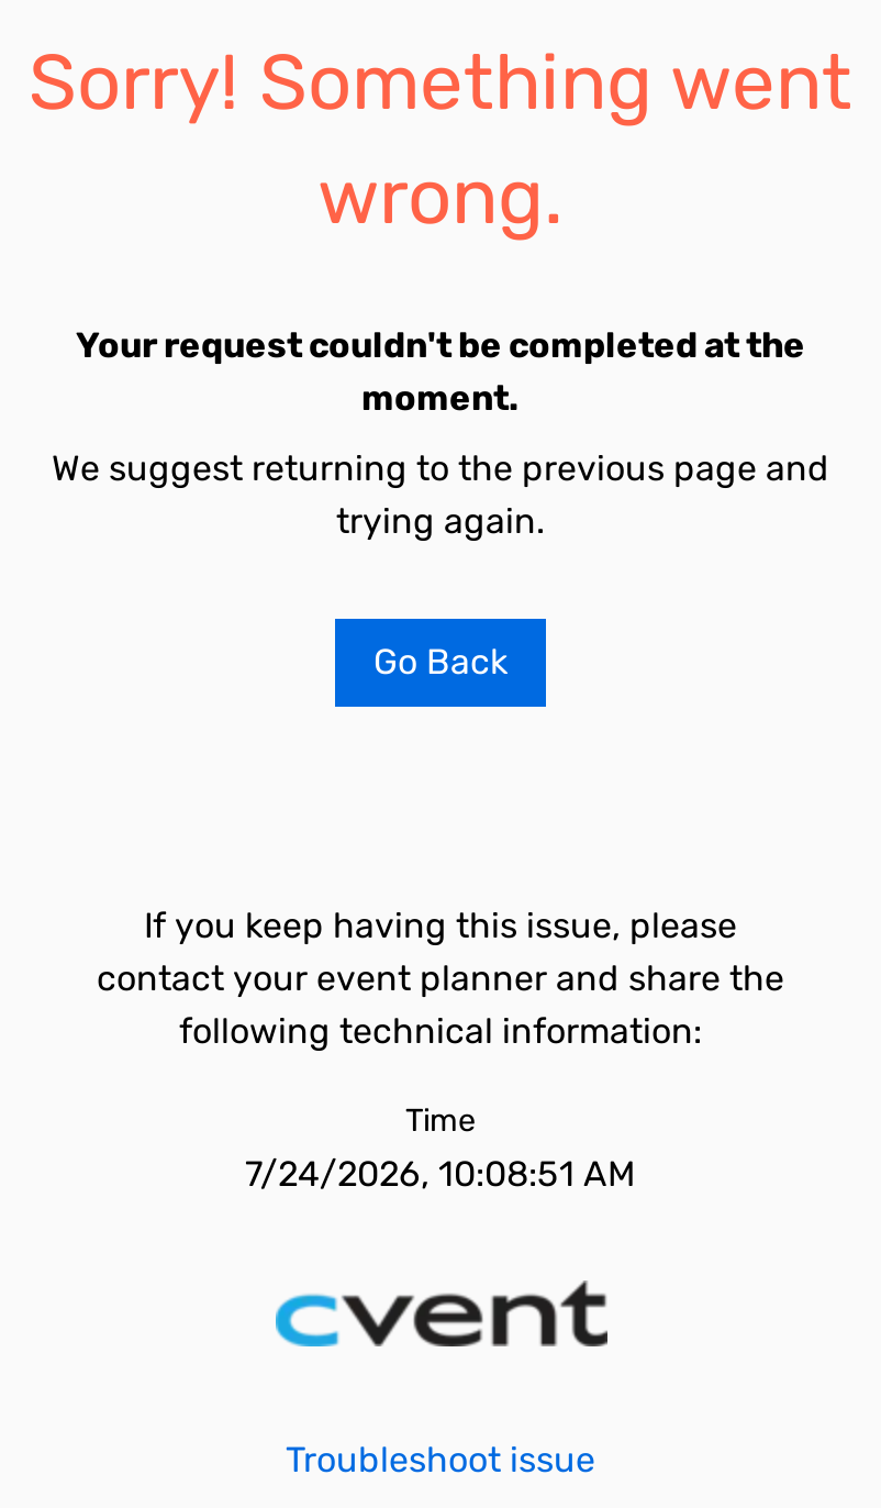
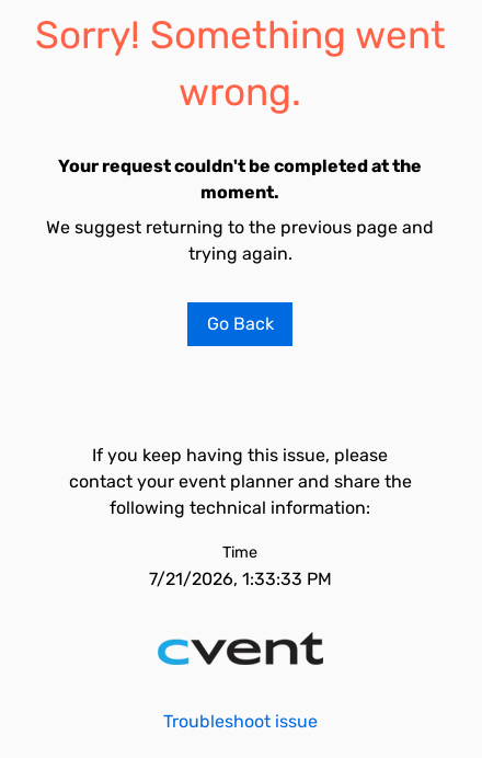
[245,1153,636,1195] 7/24/2026, 10:08:51 AM -> [148,568,331,589] 7/21/2026, 1:33:33 PM

